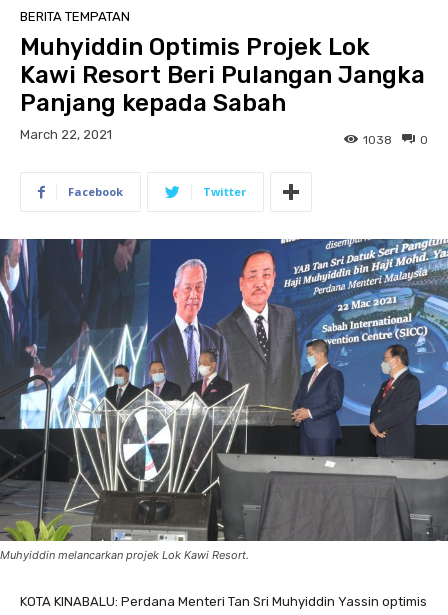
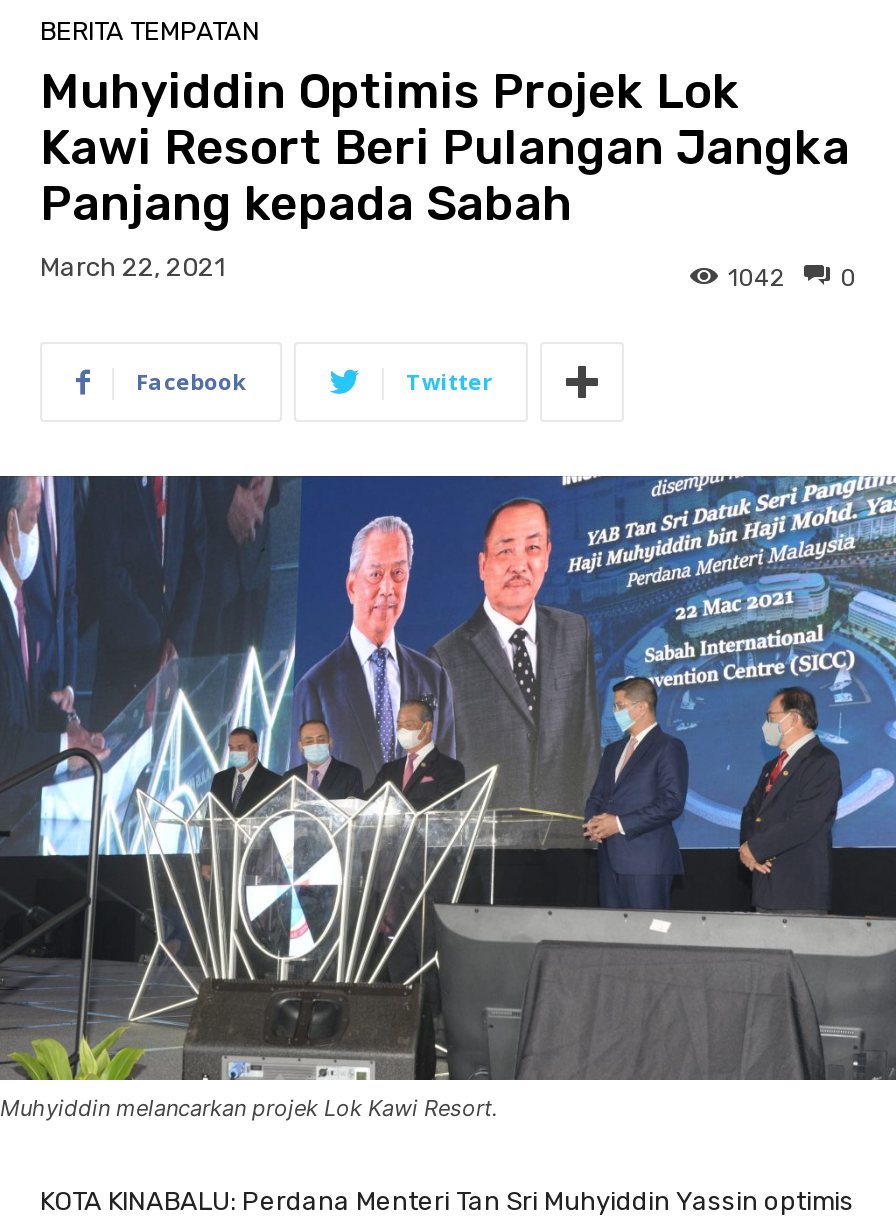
[363,133,428,147] 1038 0 -> [728,264,856,292] 1042 0

